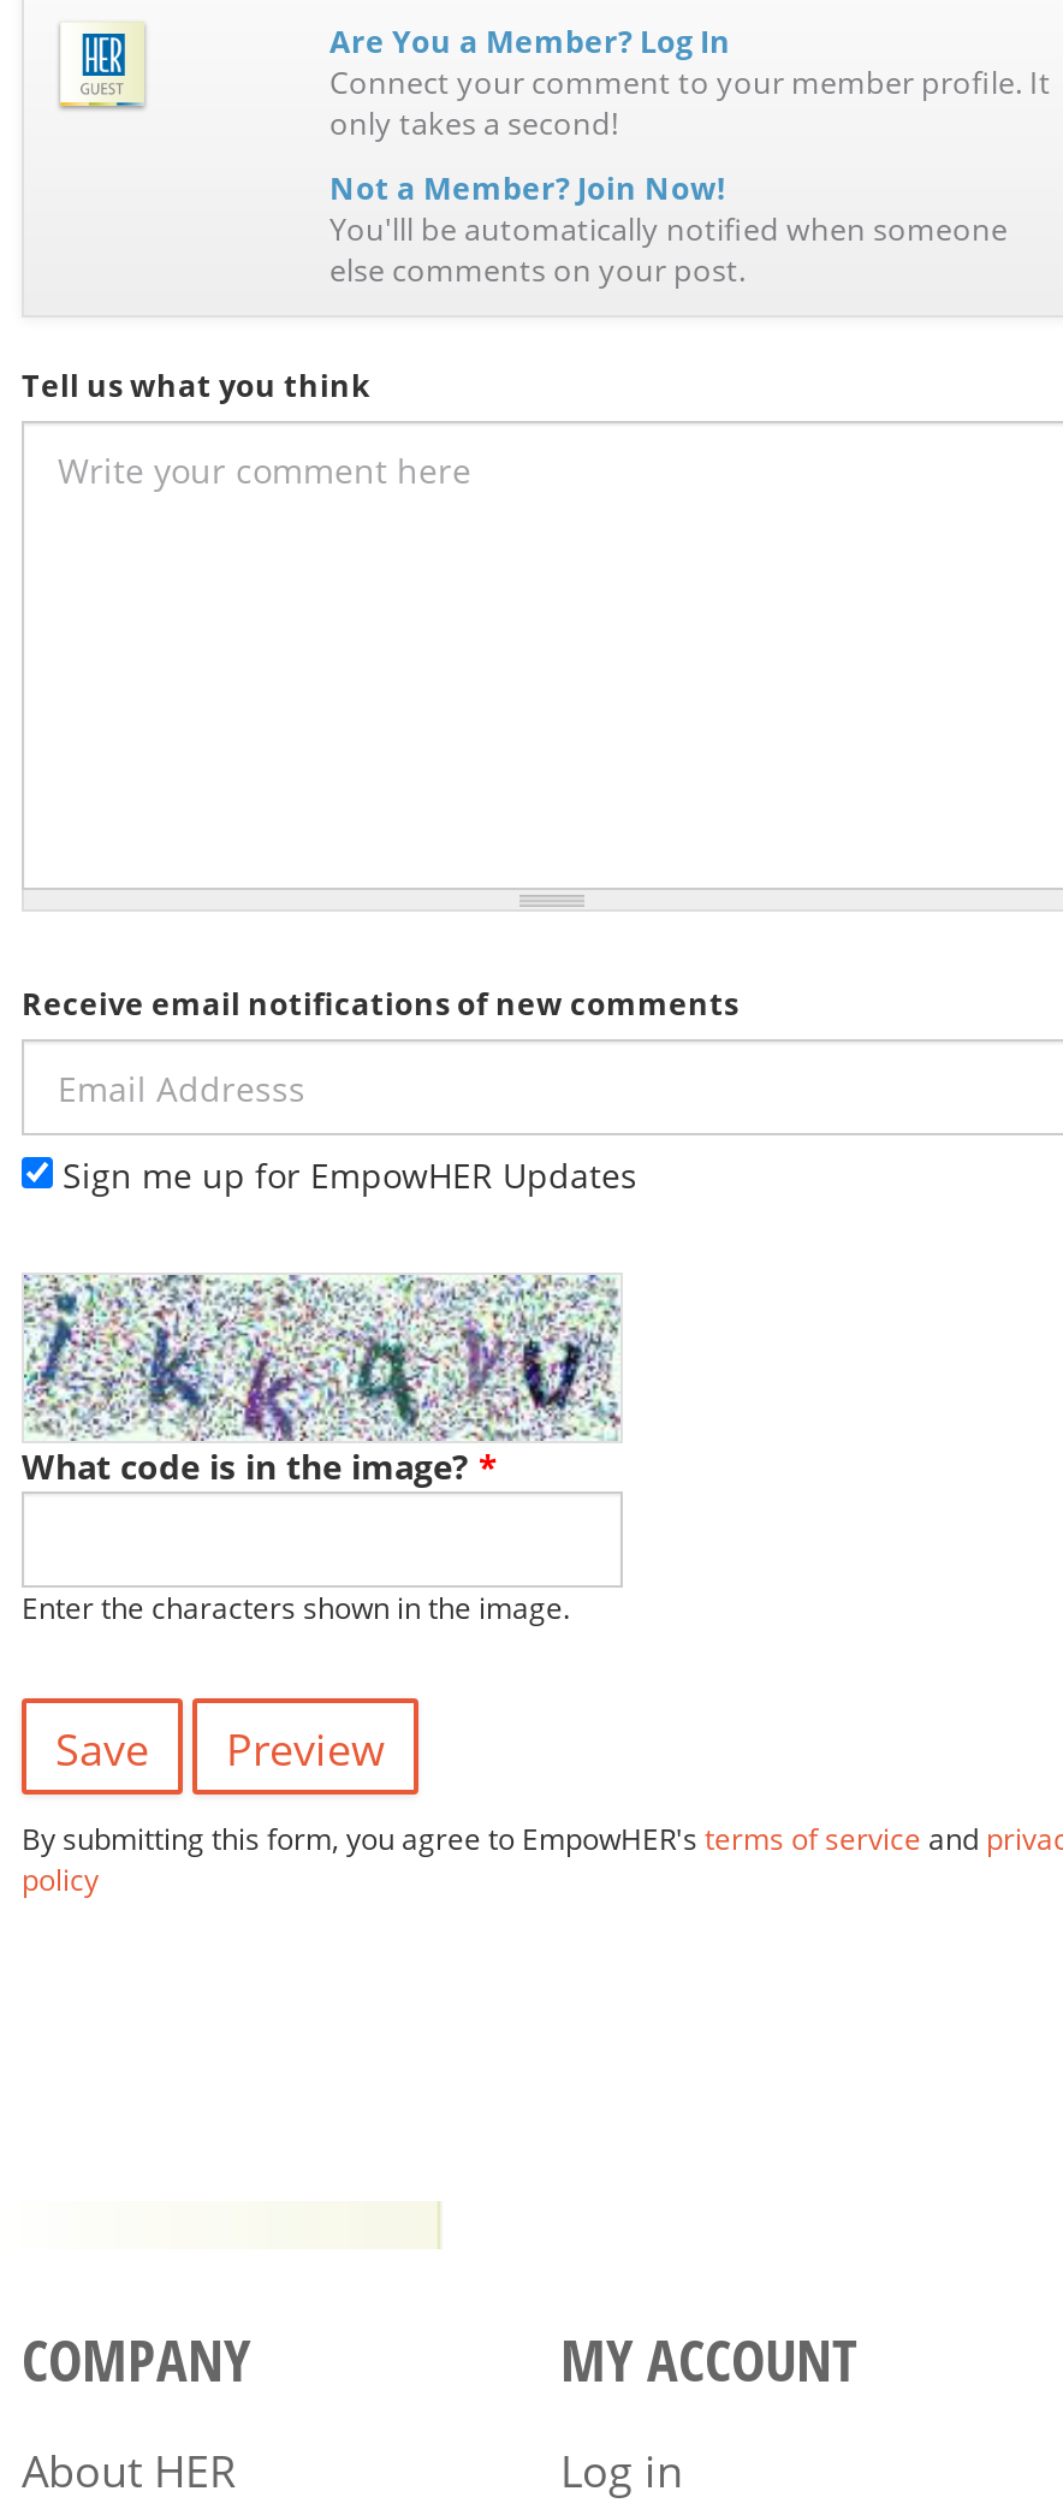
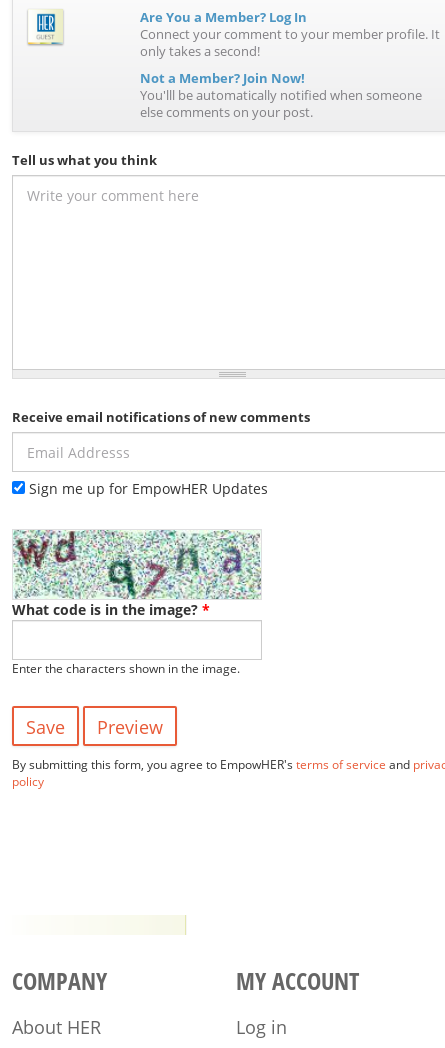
[24,1273,623,1441] [image] -> [12,529,262,600] [image]

